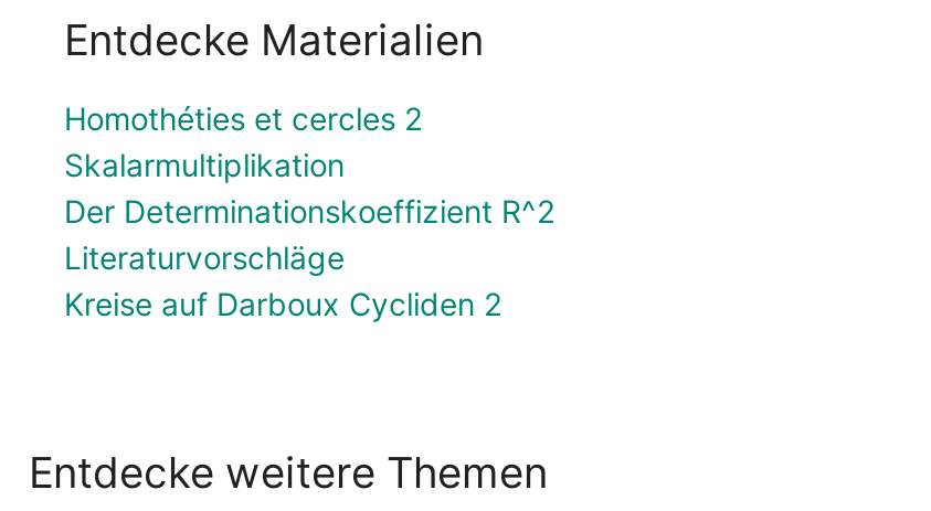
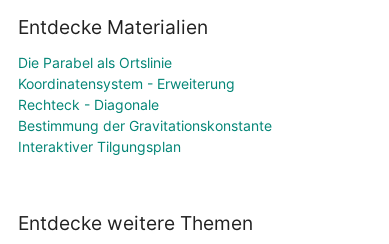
[64,100,554,323] Homothéties et cercles 2 | Skalarmultiplikation | Der Determinationskoeffizient R^2 | Literaturvorschläge | Kreise auf Darboux Cycliden 2 -> [18,54,272,155] Die Parabel als Ortslinie | Koordinatensystem - Erweiterung | Rechteck - Diagonale | Bestimmung der Gravitationskonstante | Interaktiver Tilgungsplan

